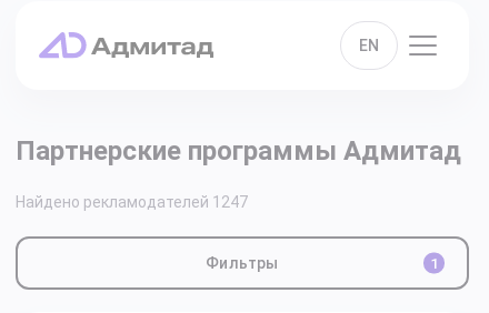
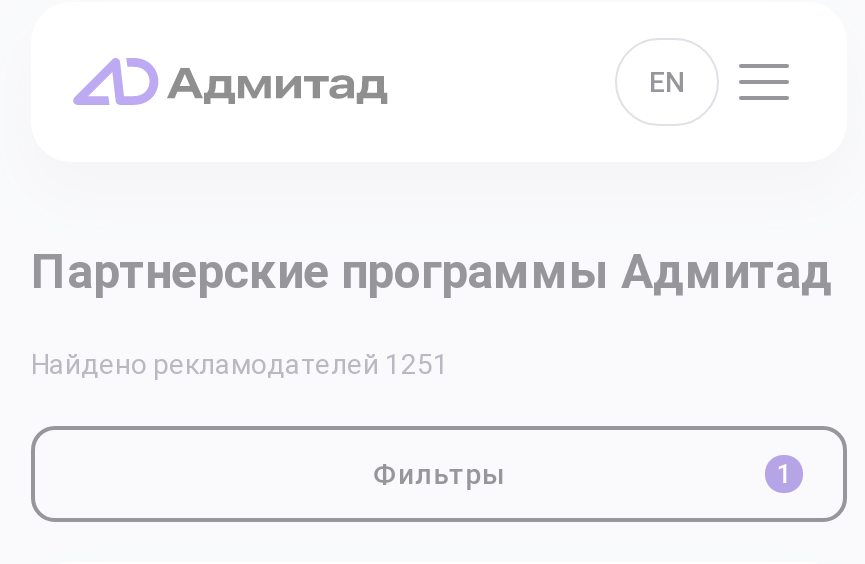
[16,193,248,211] Найдено рекламодателей 1247 -> [31,348,449,380] Найдено рекламодателей 1251

